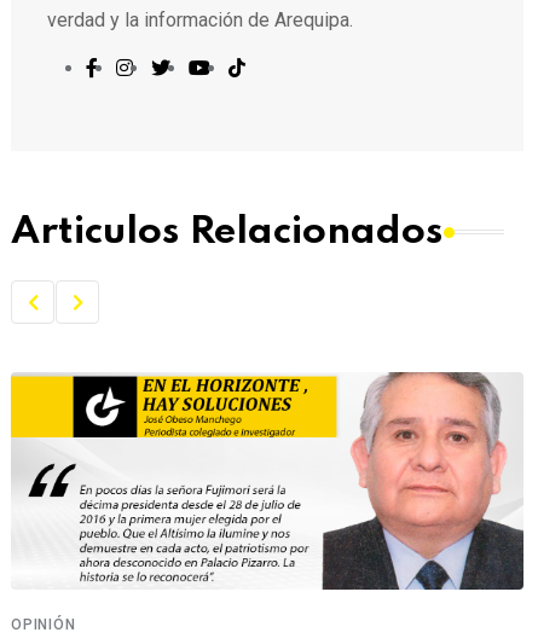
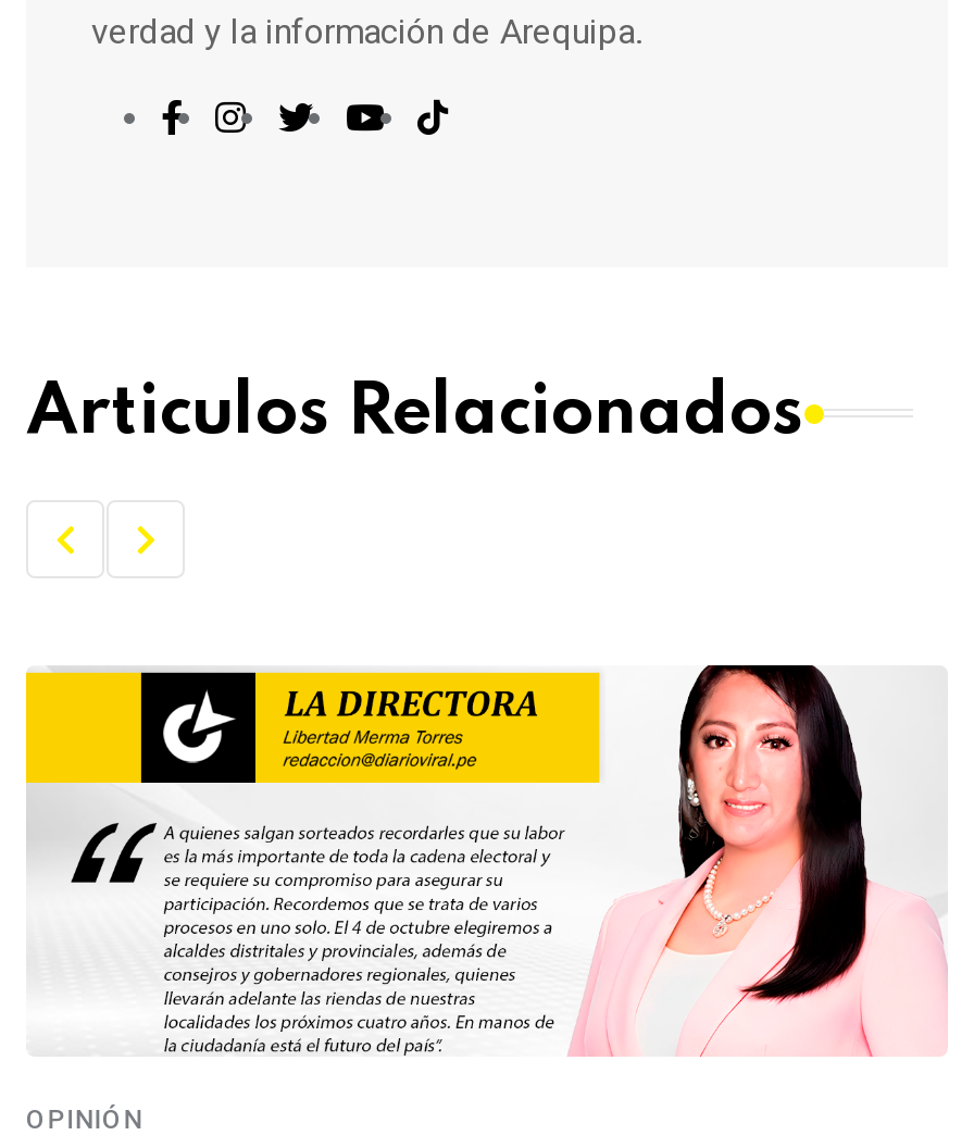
[28,371,525,591] [image] -> [59,663,948,1057] [image]

